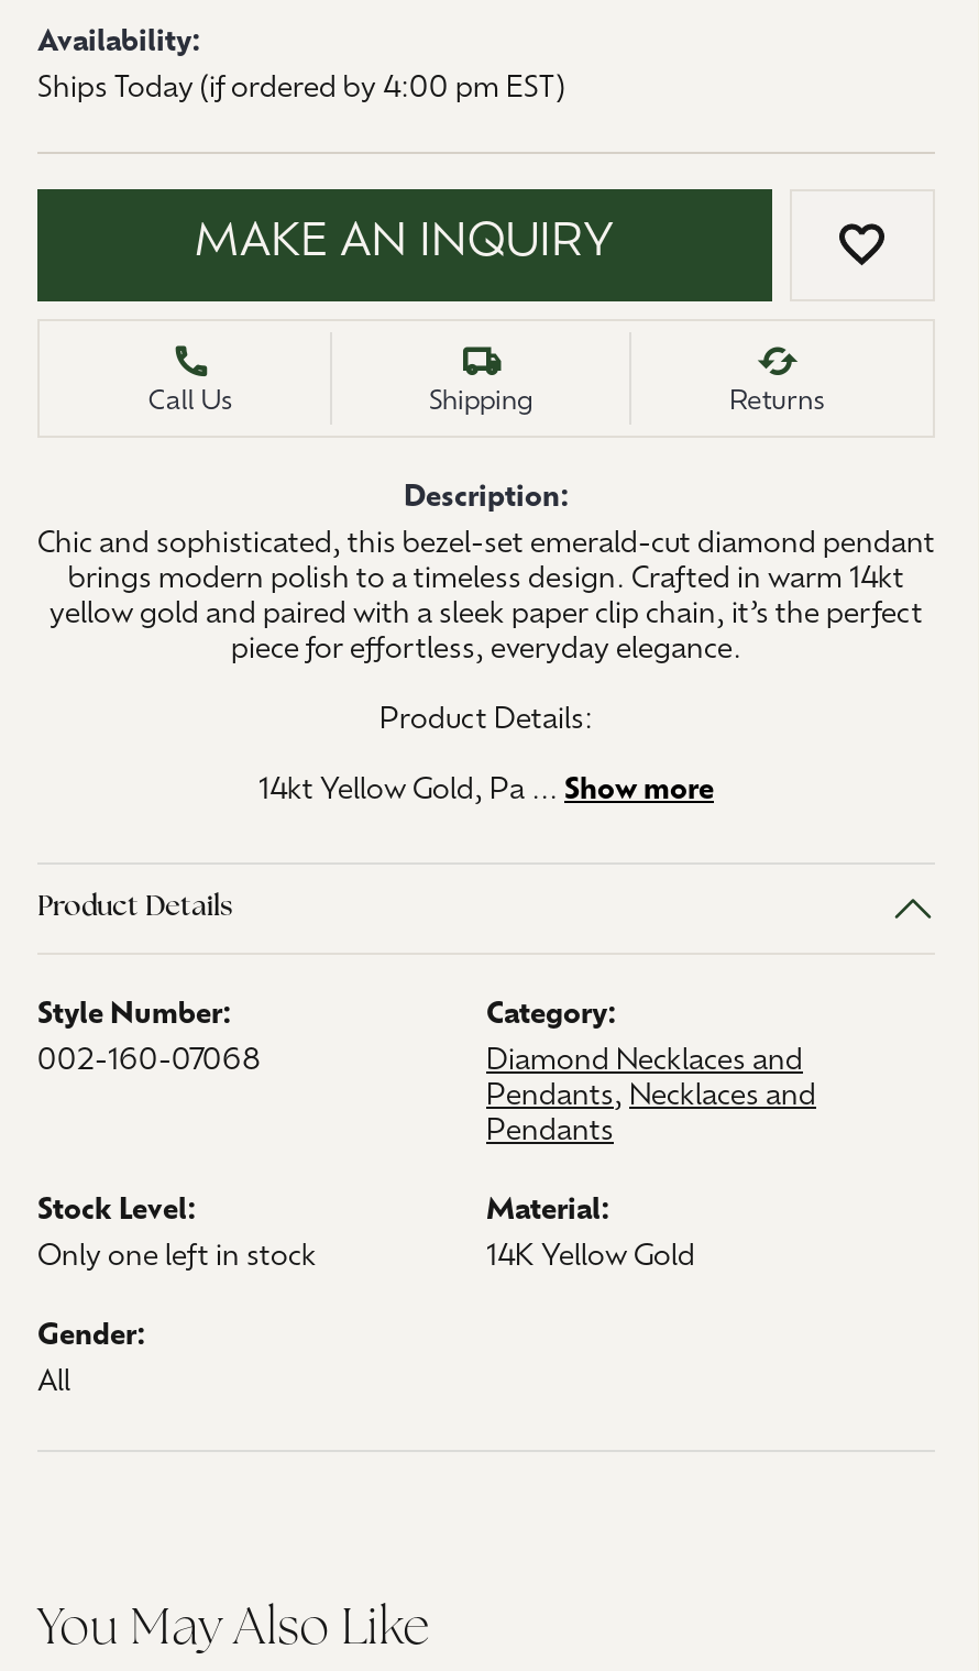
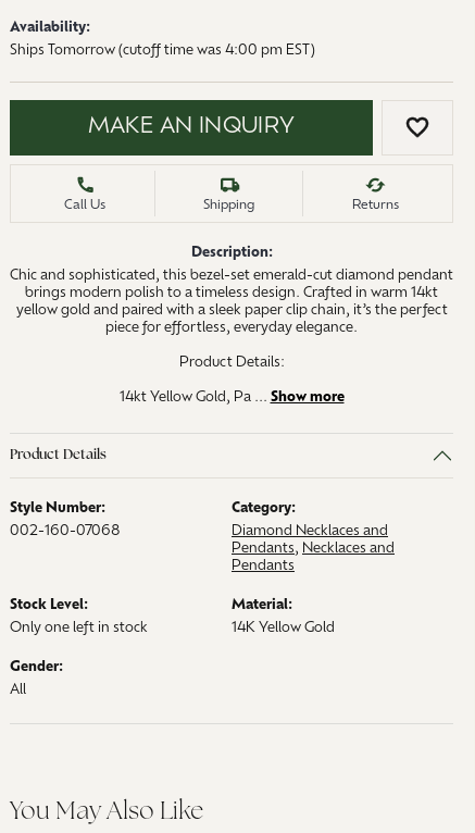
[37,74,565,103] Ships Today (if ordered by 4:00 pm EST) -> [10,43,315,57] Ships Tomorrow (cutoff time was 4:00 pm EST)

